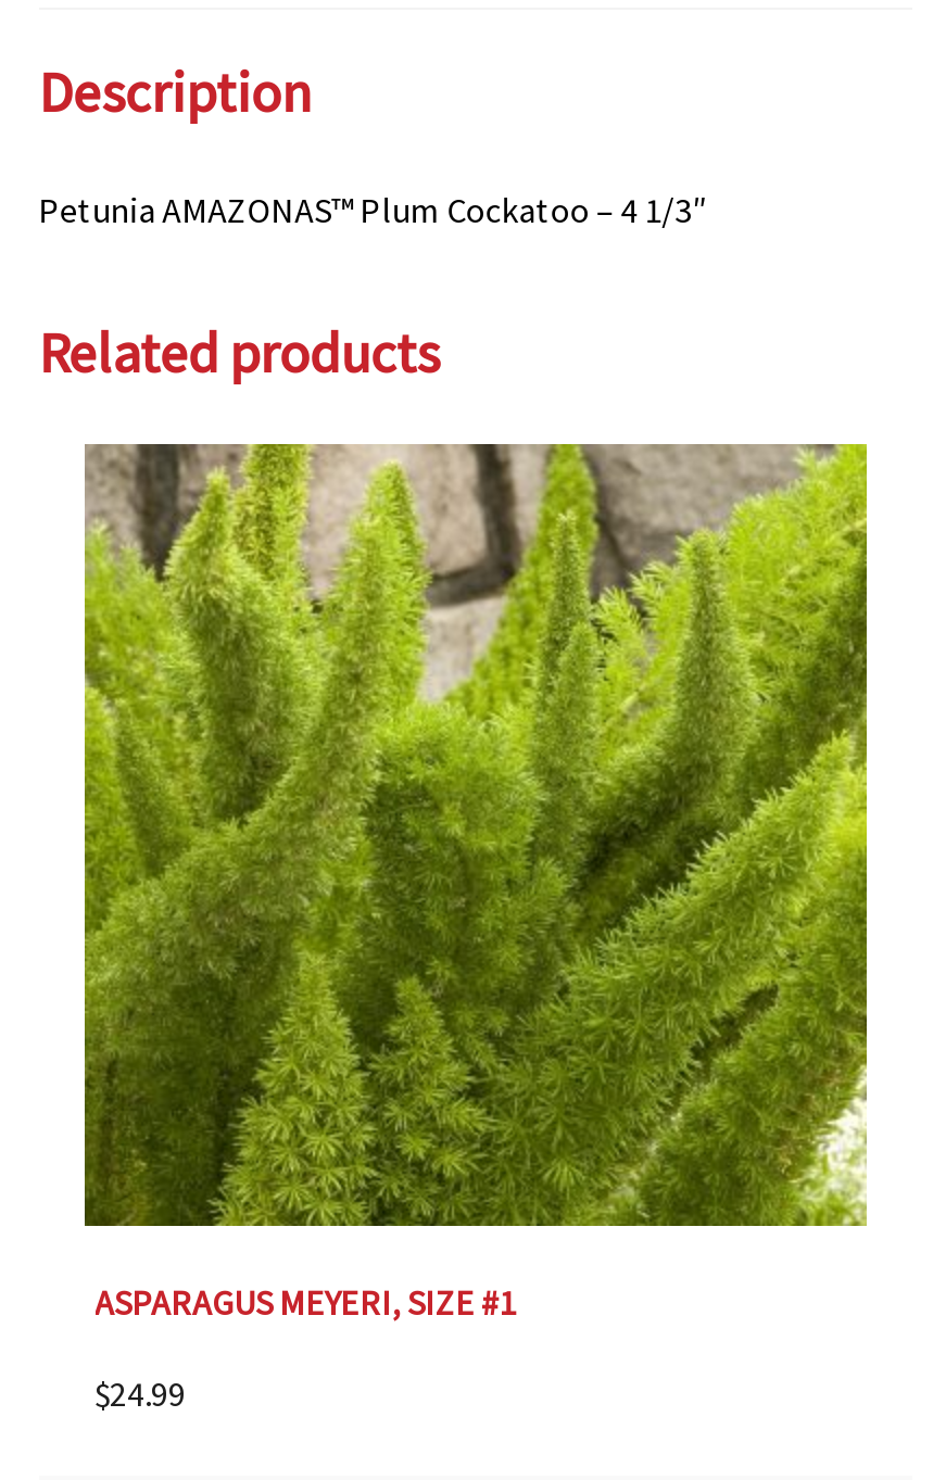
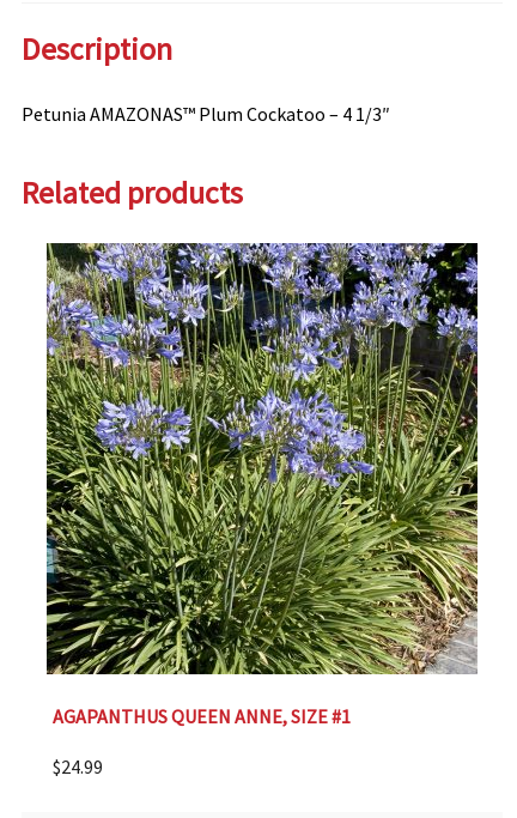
[83,442,869,1324] [image] | ASPARAGUS MEYERI, SIZE #1 -> [45,242,479,728] [image] | AGAPANTHUS QUEEN ANNE, SIZE #1

